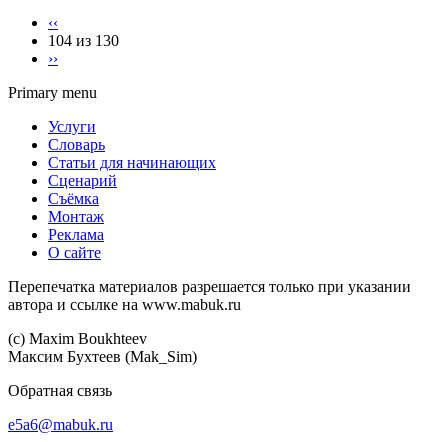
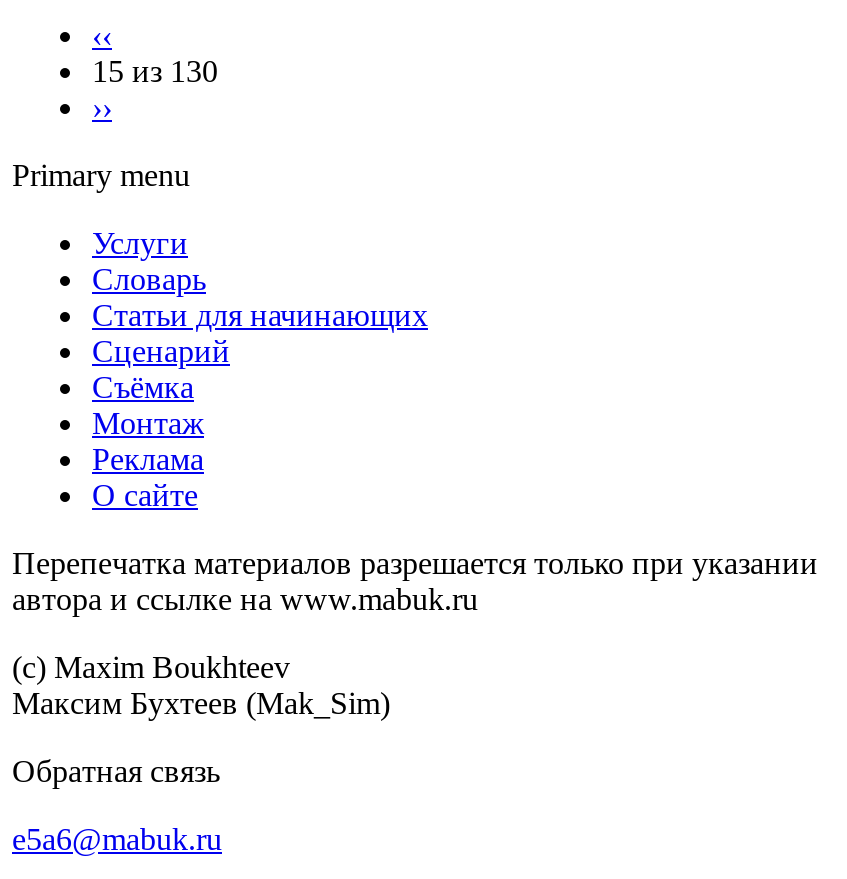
[48,32,119,49] 104 из 130 -> [92,55,218,89] 15 из 130

